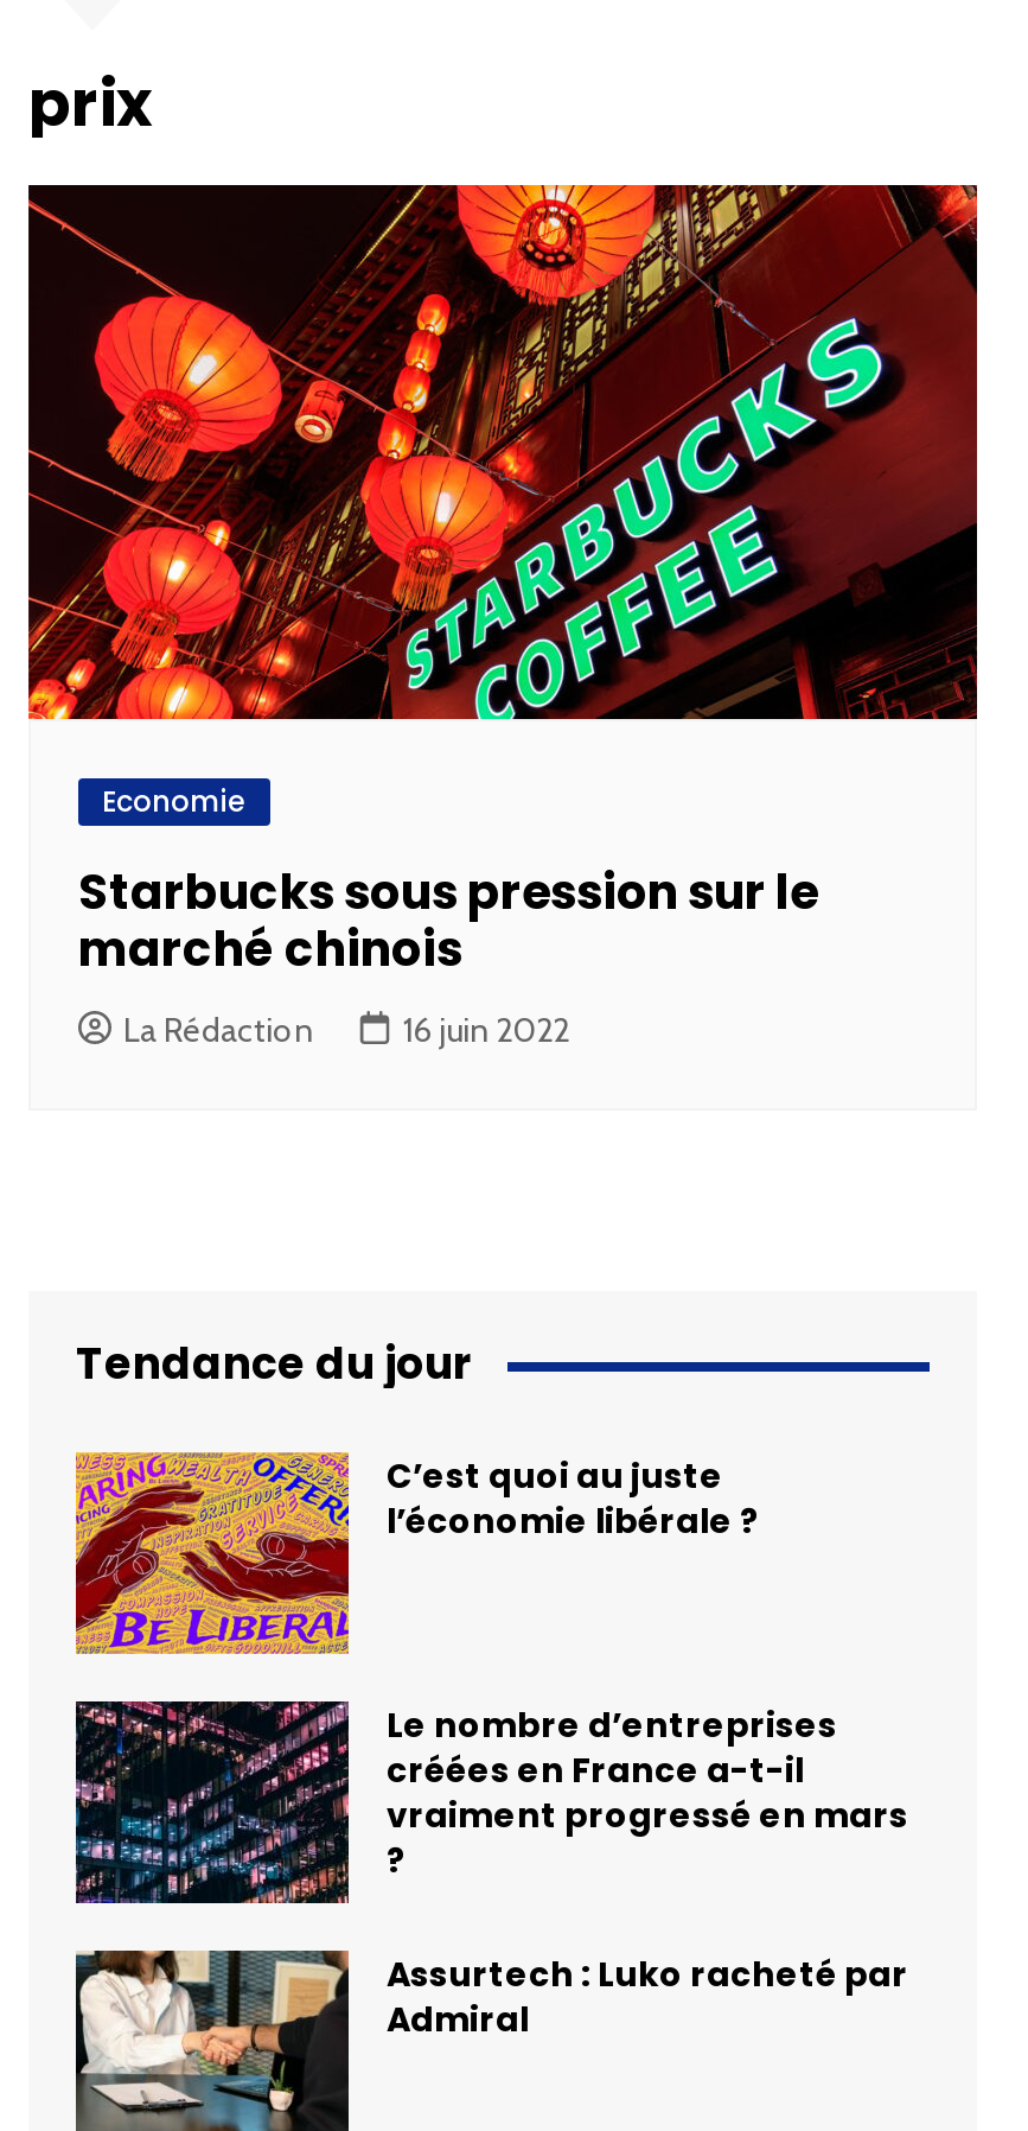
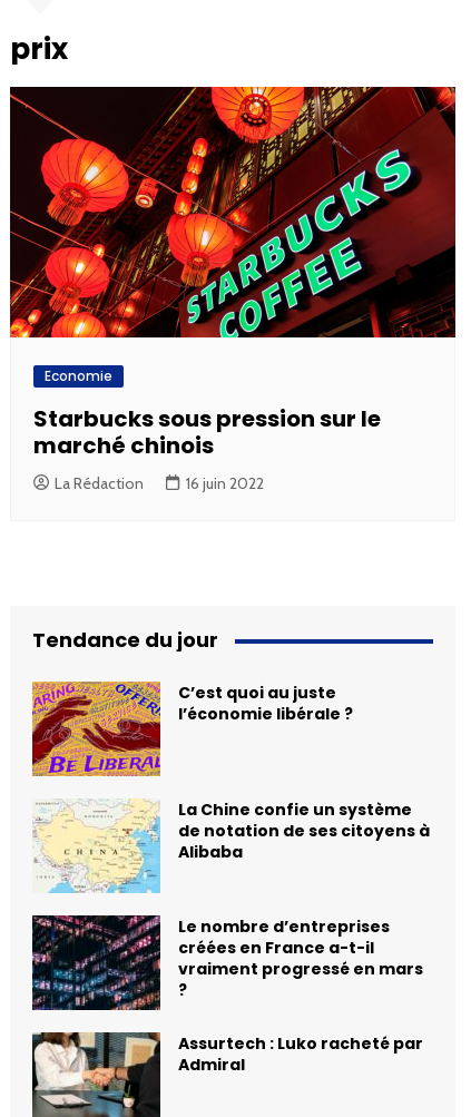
none -> [32,798,430,894] [image] | La Chine confie un système | de notation de ses citoyens à | Alibaba

